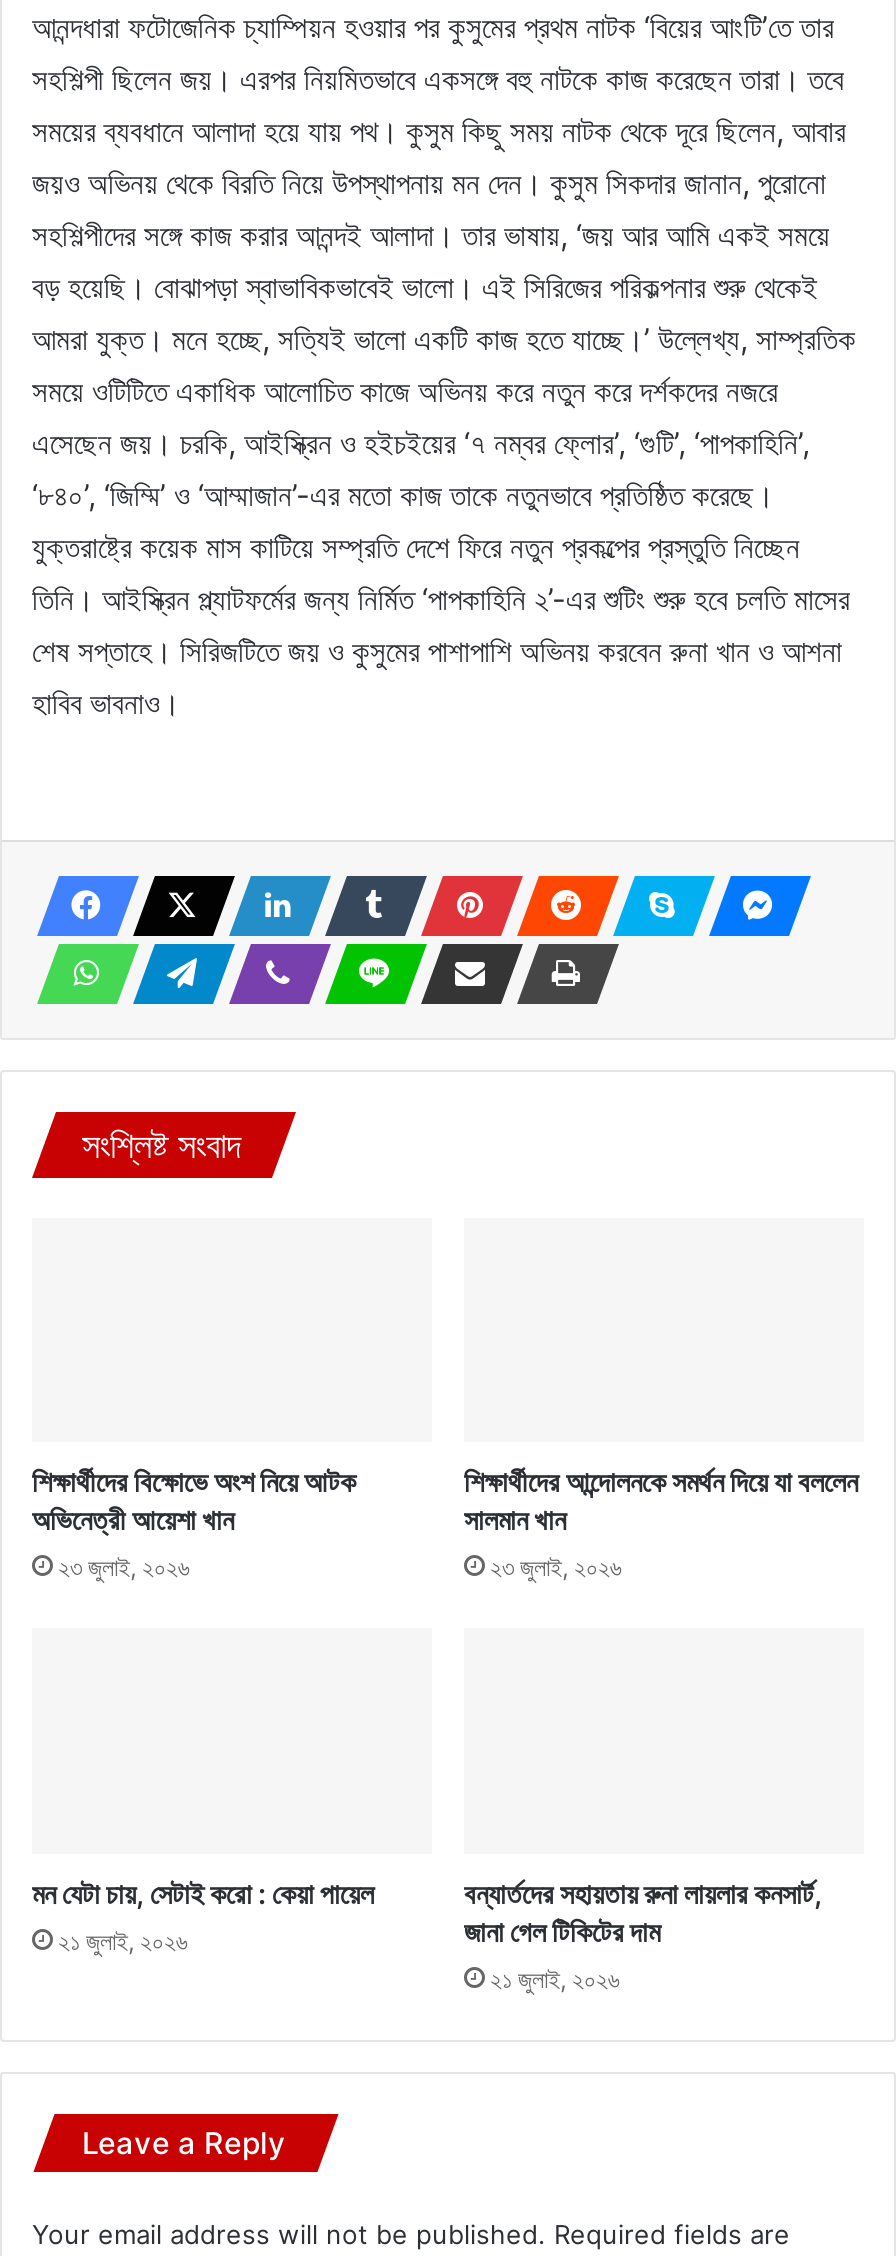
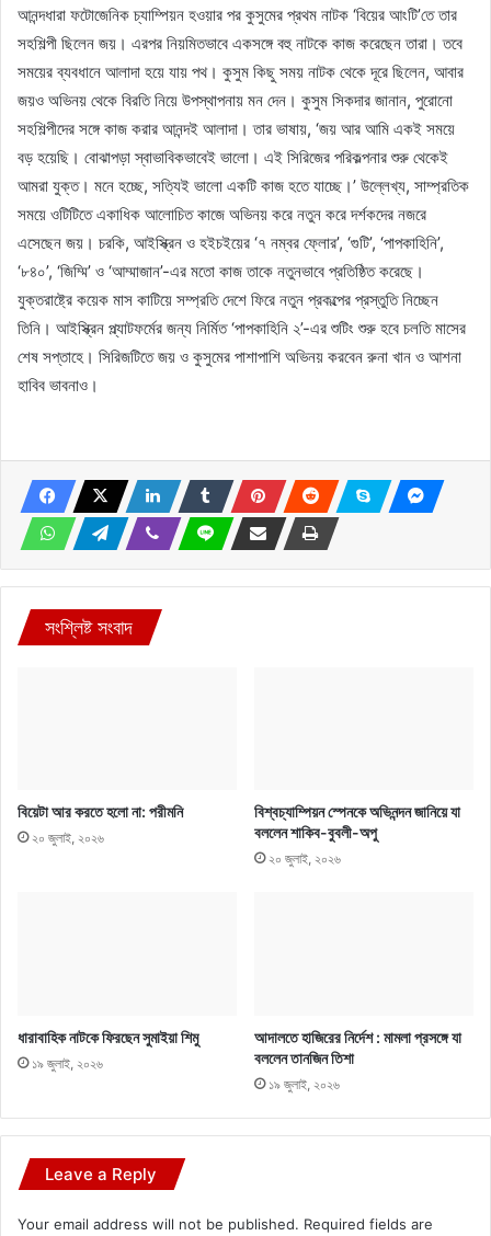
[32,1465,356,1537] শিক্ষার্থীদের বিক্ষোভে অংশ নিয়ে আটক | অভিনেত্রী আয়েশা খান -> [18,803,183,821] বিয়েটা আর করতে হলো না: পরীমনি
[464,1465,858,1537] শিক্ষার্থীদের আন্দোলনকে সমর্থন দিয়ে যা বললেন | সালমান খান -> [254,803,460,842] বিশ্বচ্যাম্পিয়ন স্পেনকে অভিনন্দন জানিয়ে যা | বললেন শাকিব-বুবলী-অপু
[58,1553,190,1583] ২৩ জুলাই, ২০২৬ -> [32,830,104,846] ২০ জুলাই, ২০২৬
[490,1553,622,1583] ২৩ জুলাই, ২০২৬ -> [269,851,341,867] ২০ জুলাই, ২০২৬
[32,1876,374,1910] মন যেটা চায়, সেটাই করো : কেয়া পায়েল -> [18,1028,198,1047] ধারাবাহিক নাটকে ফিরছেন সুমাইয়া শিমু
[464,1876,822,1948] বন্যার্তদের সহায়তায় রুনা লায়লার কনসার্ট, | জানা গেল টিকিটের দাম -> [254,1028,461,1067] আদালতে হাজিরের নির্দেশ : মামলা প্রসঙ্গে যা | বললেন তানজিন তিশা
[58,1926,188,1956] ২১ জুলাই, ২০২৬ -> [32,1055,103,1072] ১৯ জুলাই, ২০২৬
[490,1964,620,1994] ২১ জুলাই, ২০২৬ -> [269,1076,340,1093] ১৯ জুলাই, ২০২৬

